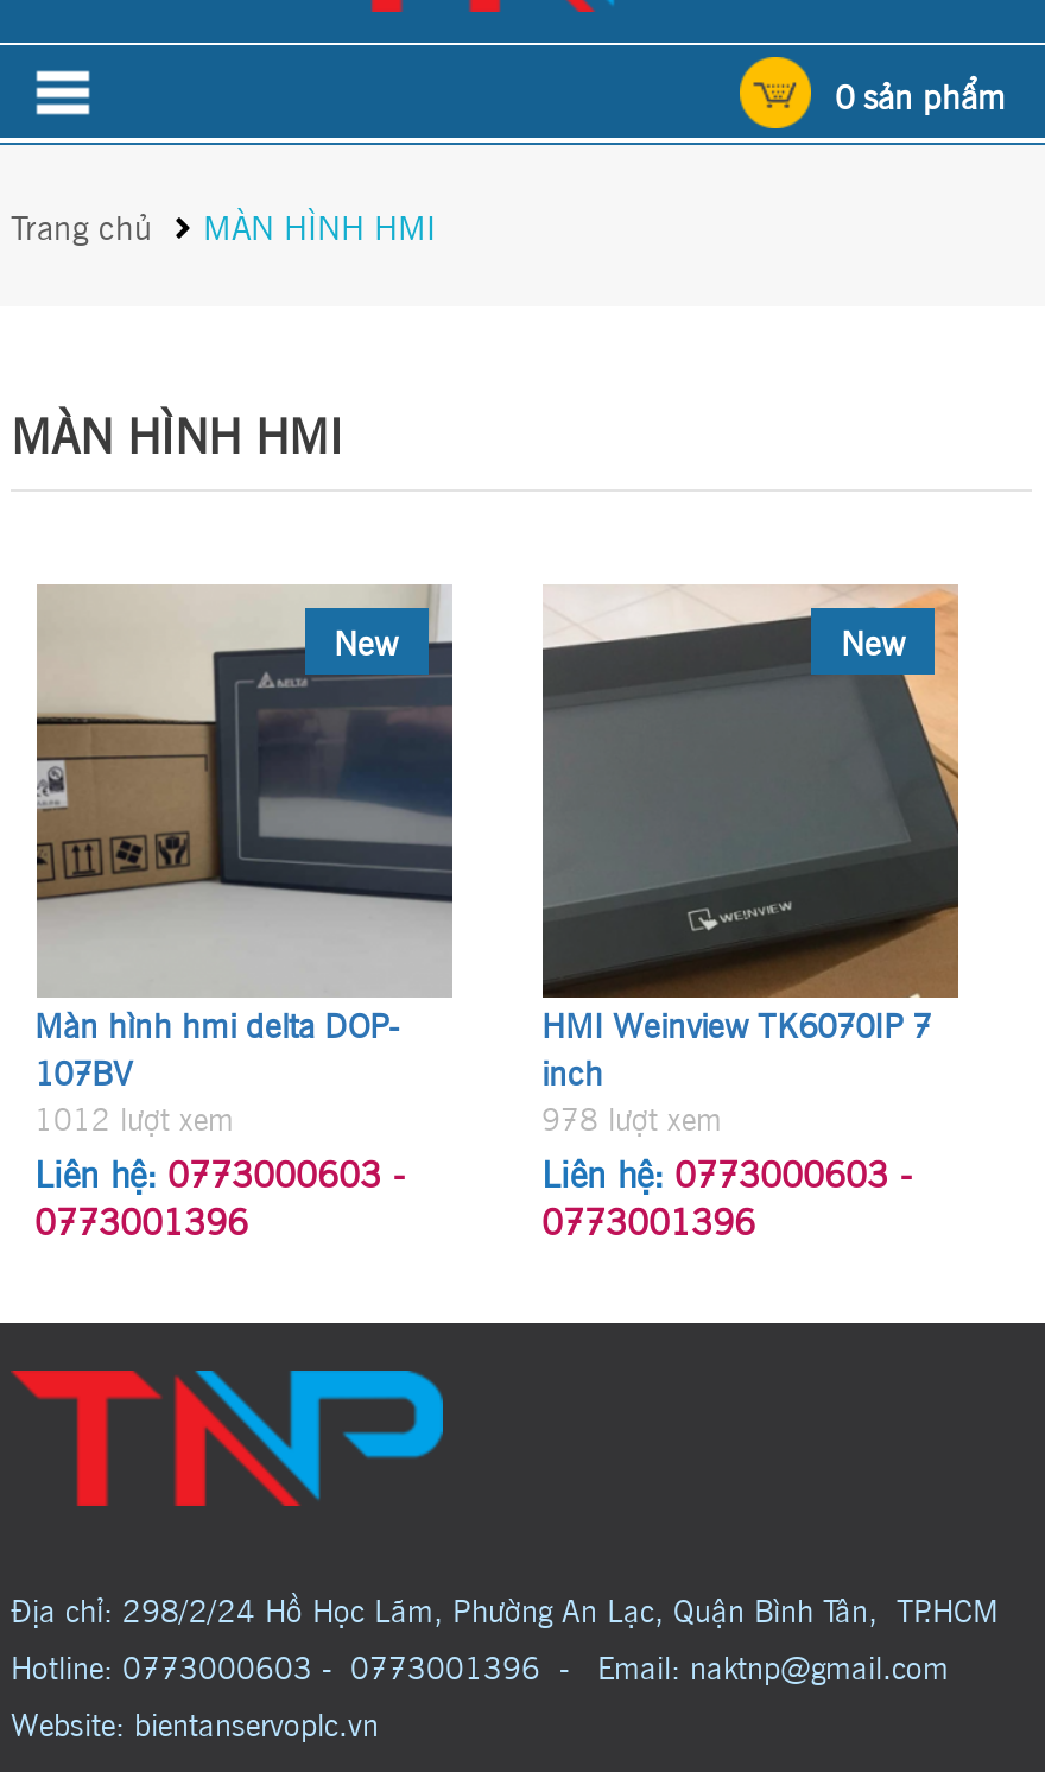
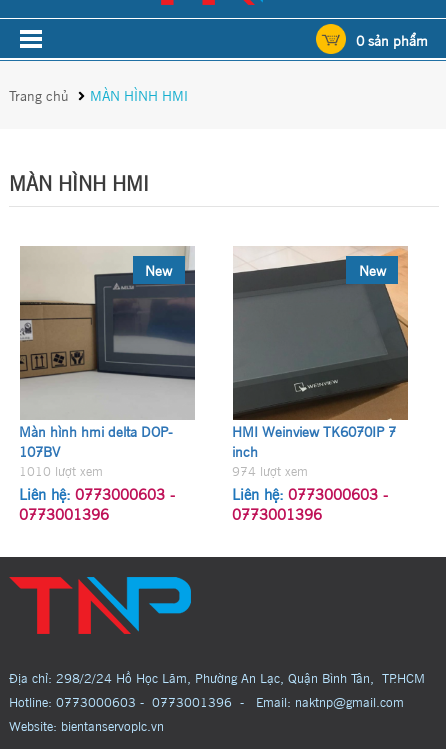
[34,1096,234,1139] 1012 lượt xem -> [19,461,103,479] 1010 lượt xem
[541,1096,722,1139] 978 lượt xem -> [232,461,308,479] 974 lượt xem

